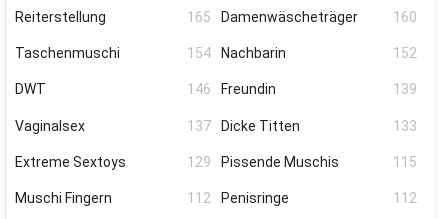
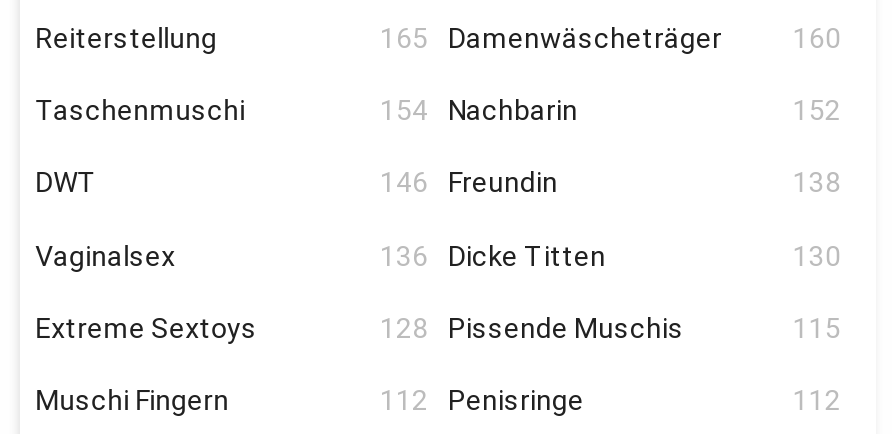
[393,81,417,97] 139 -> [793,167,841,199] 138
[187,118,300,134] 137 Dicke Titten -> [380,239,606,271] 136 Dicke Titten
[393,118,417,134] 133 -> [793,239,841,271] 130
[187,154,339,170] 129 Pissende Muschis -> [380,312,684,344] 128 Pissende Muschis

